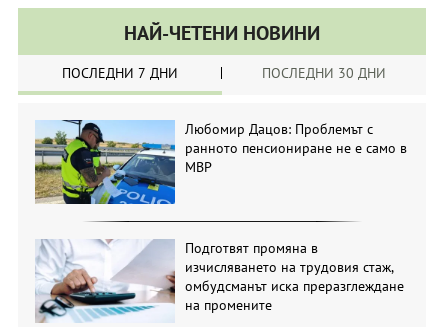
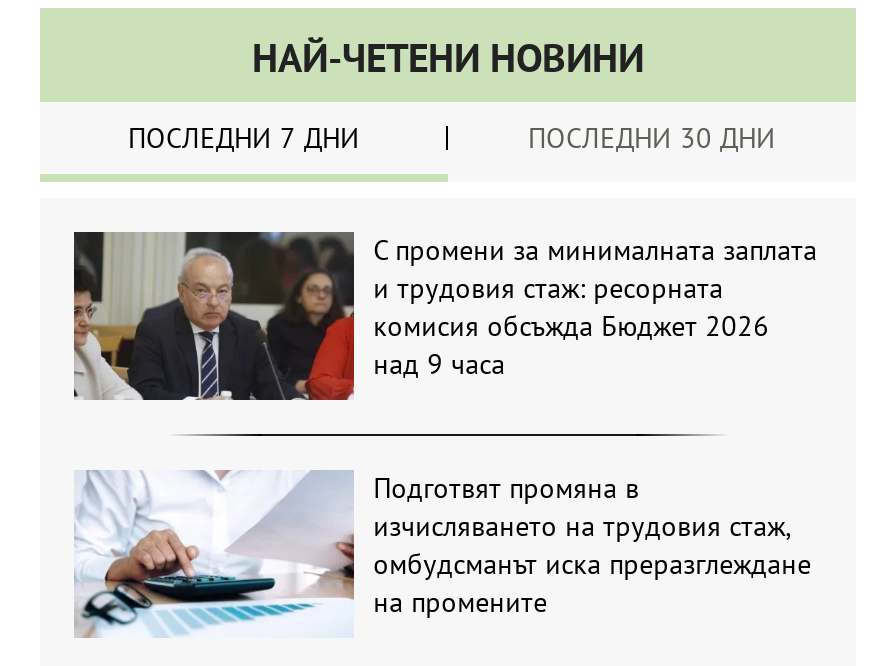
[35,119,407,205] [image] | Любомир Дацов: Проблемът с | ранното пенсиониране не е само в | МВР -> [72,230,817,402] [image] | С промени за минималната заплата | и трудовия стаж: ресорната | комисия обсъжда Бюджет 2026 | над 9 часа

